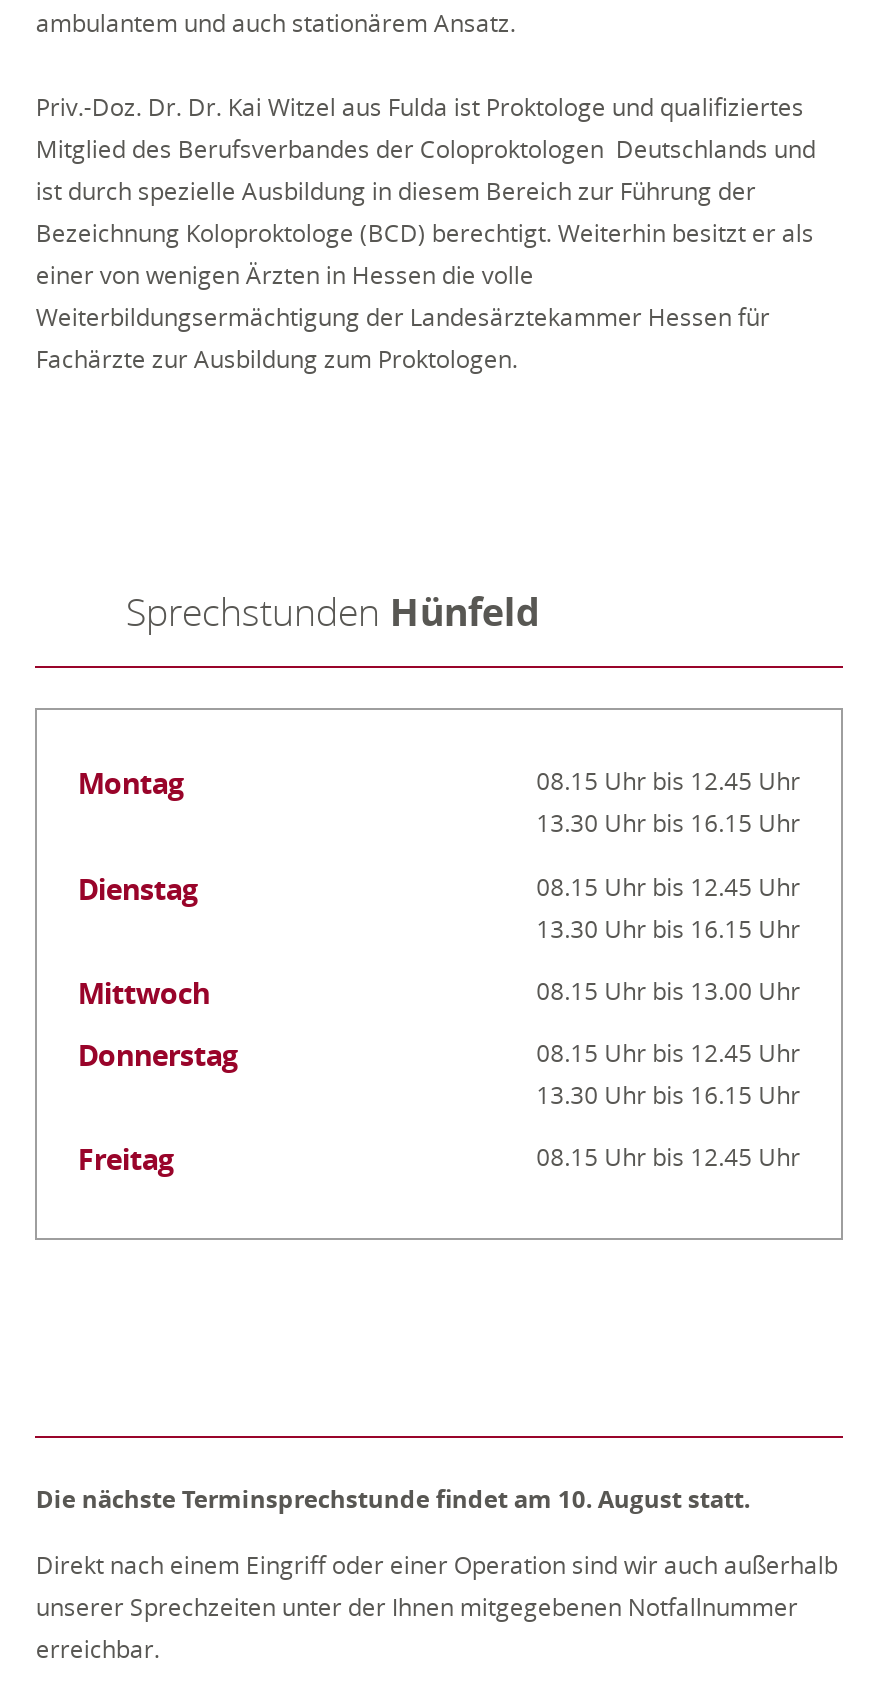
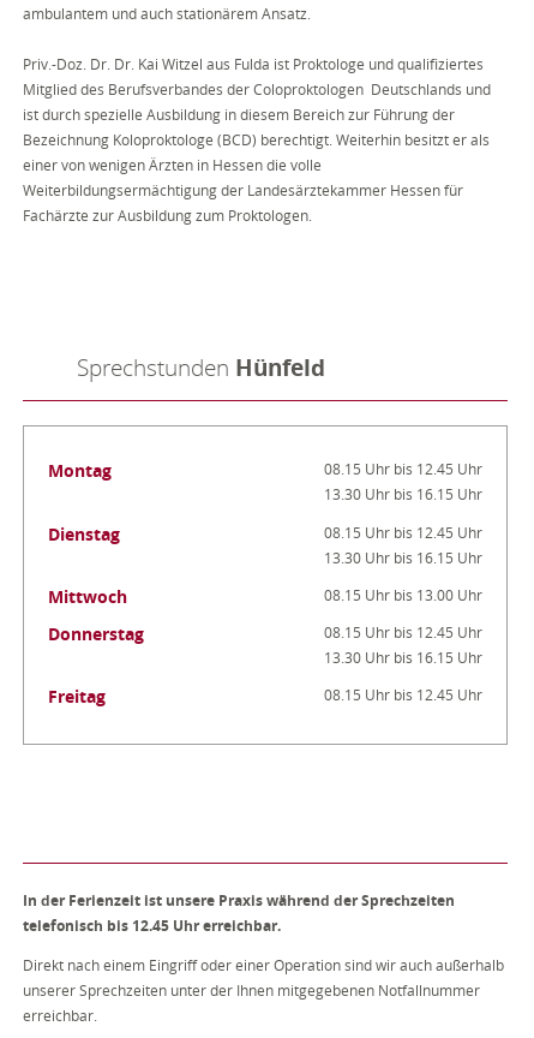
[36,1482,756,1516] Die nächste Terminsprechstunde findet am 10. August statt. -> [23,890,455,936] In der Ferienzeit ist unsere Praxis während der Sprechzeiten | telefonisch bis 12.45 Uhr erreichbar.

